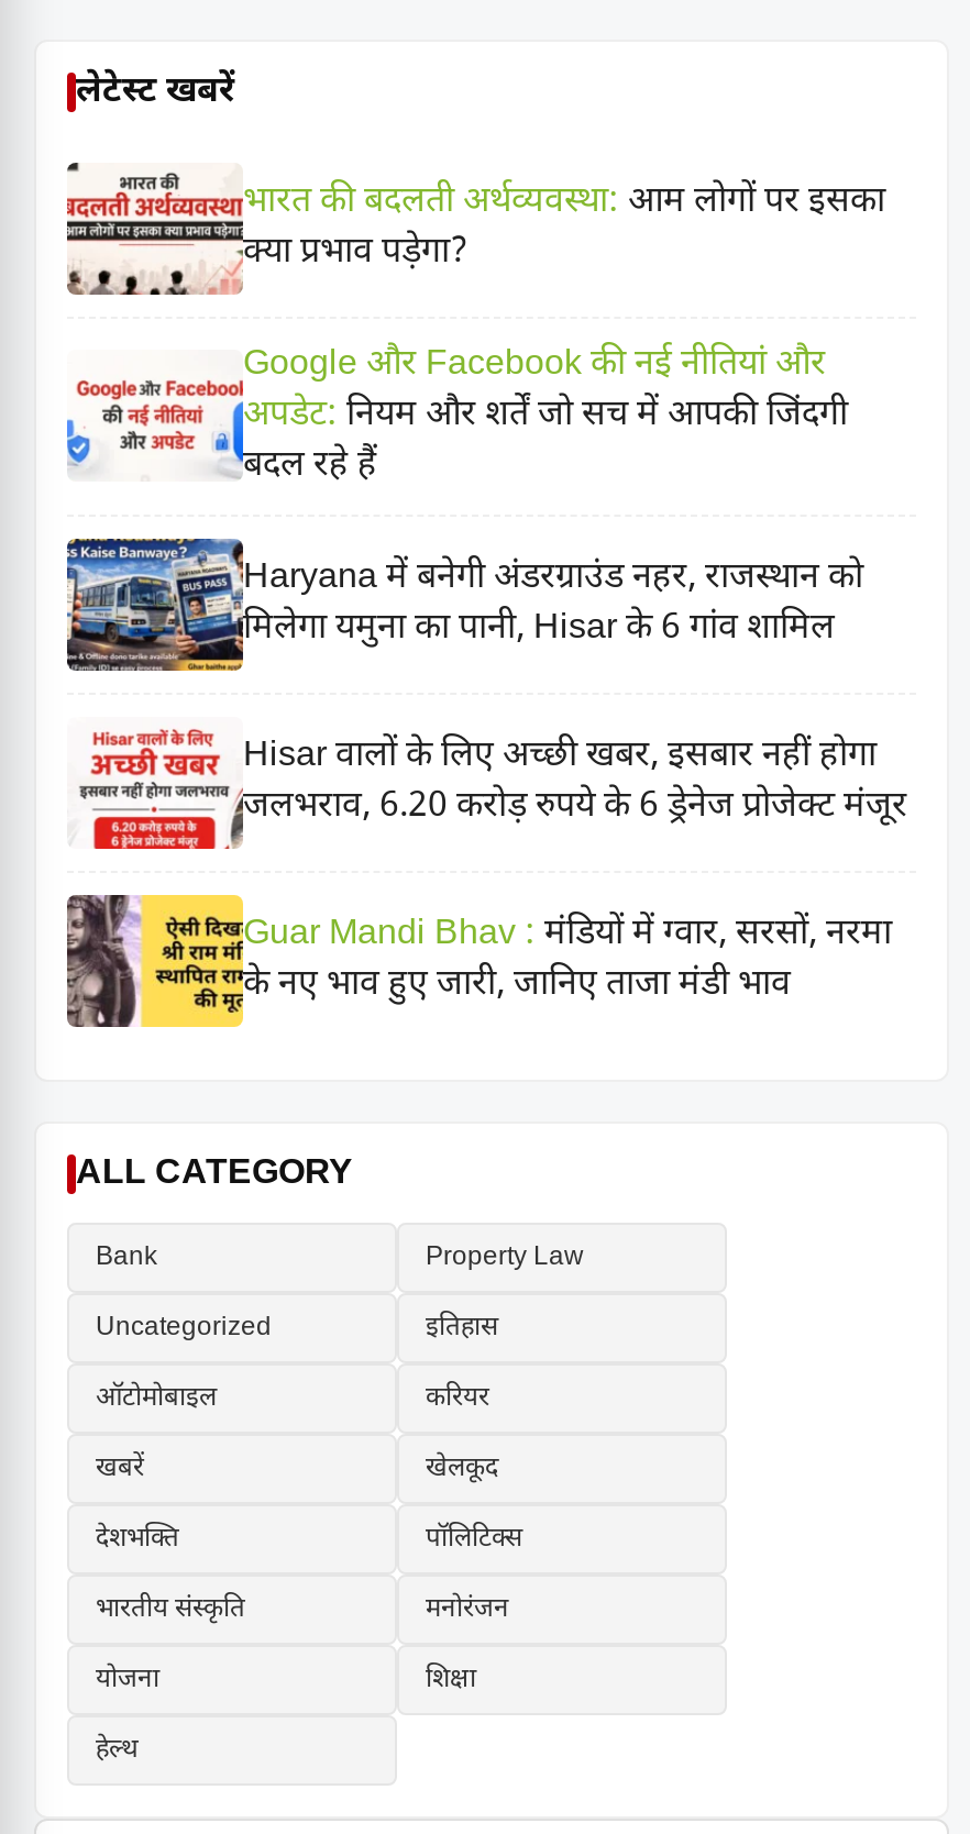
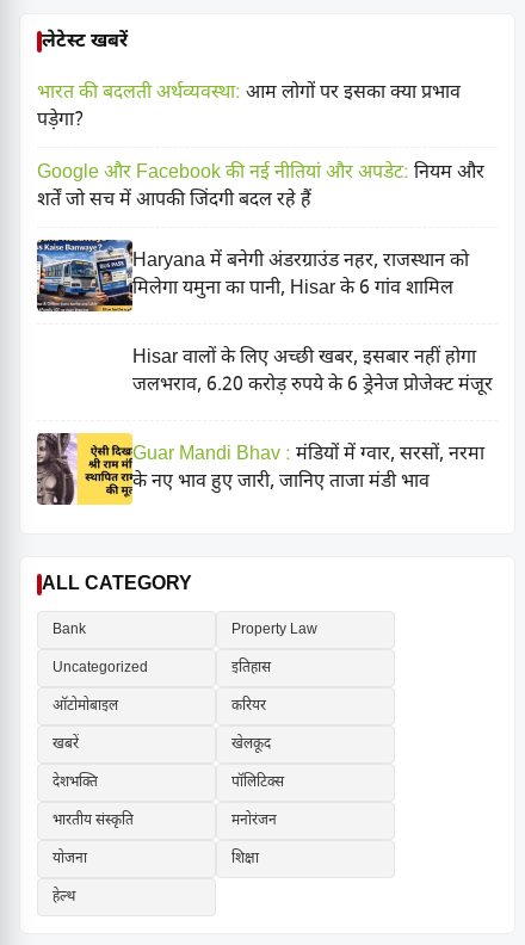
[76,726,245,851] [image] -> none

